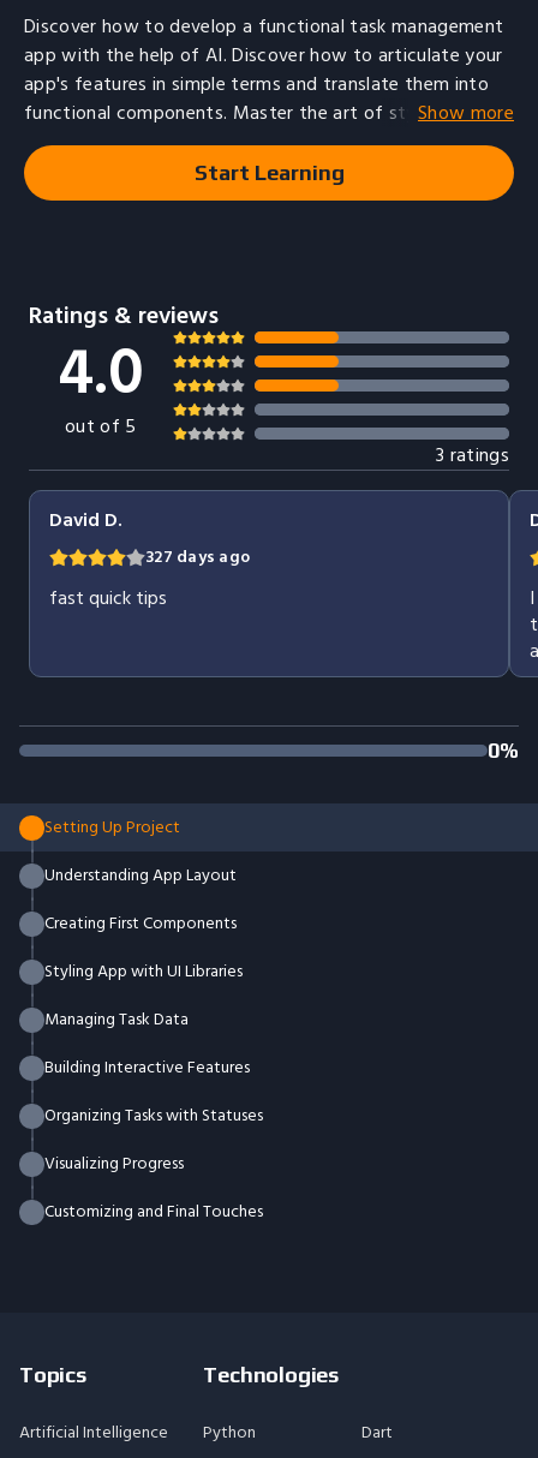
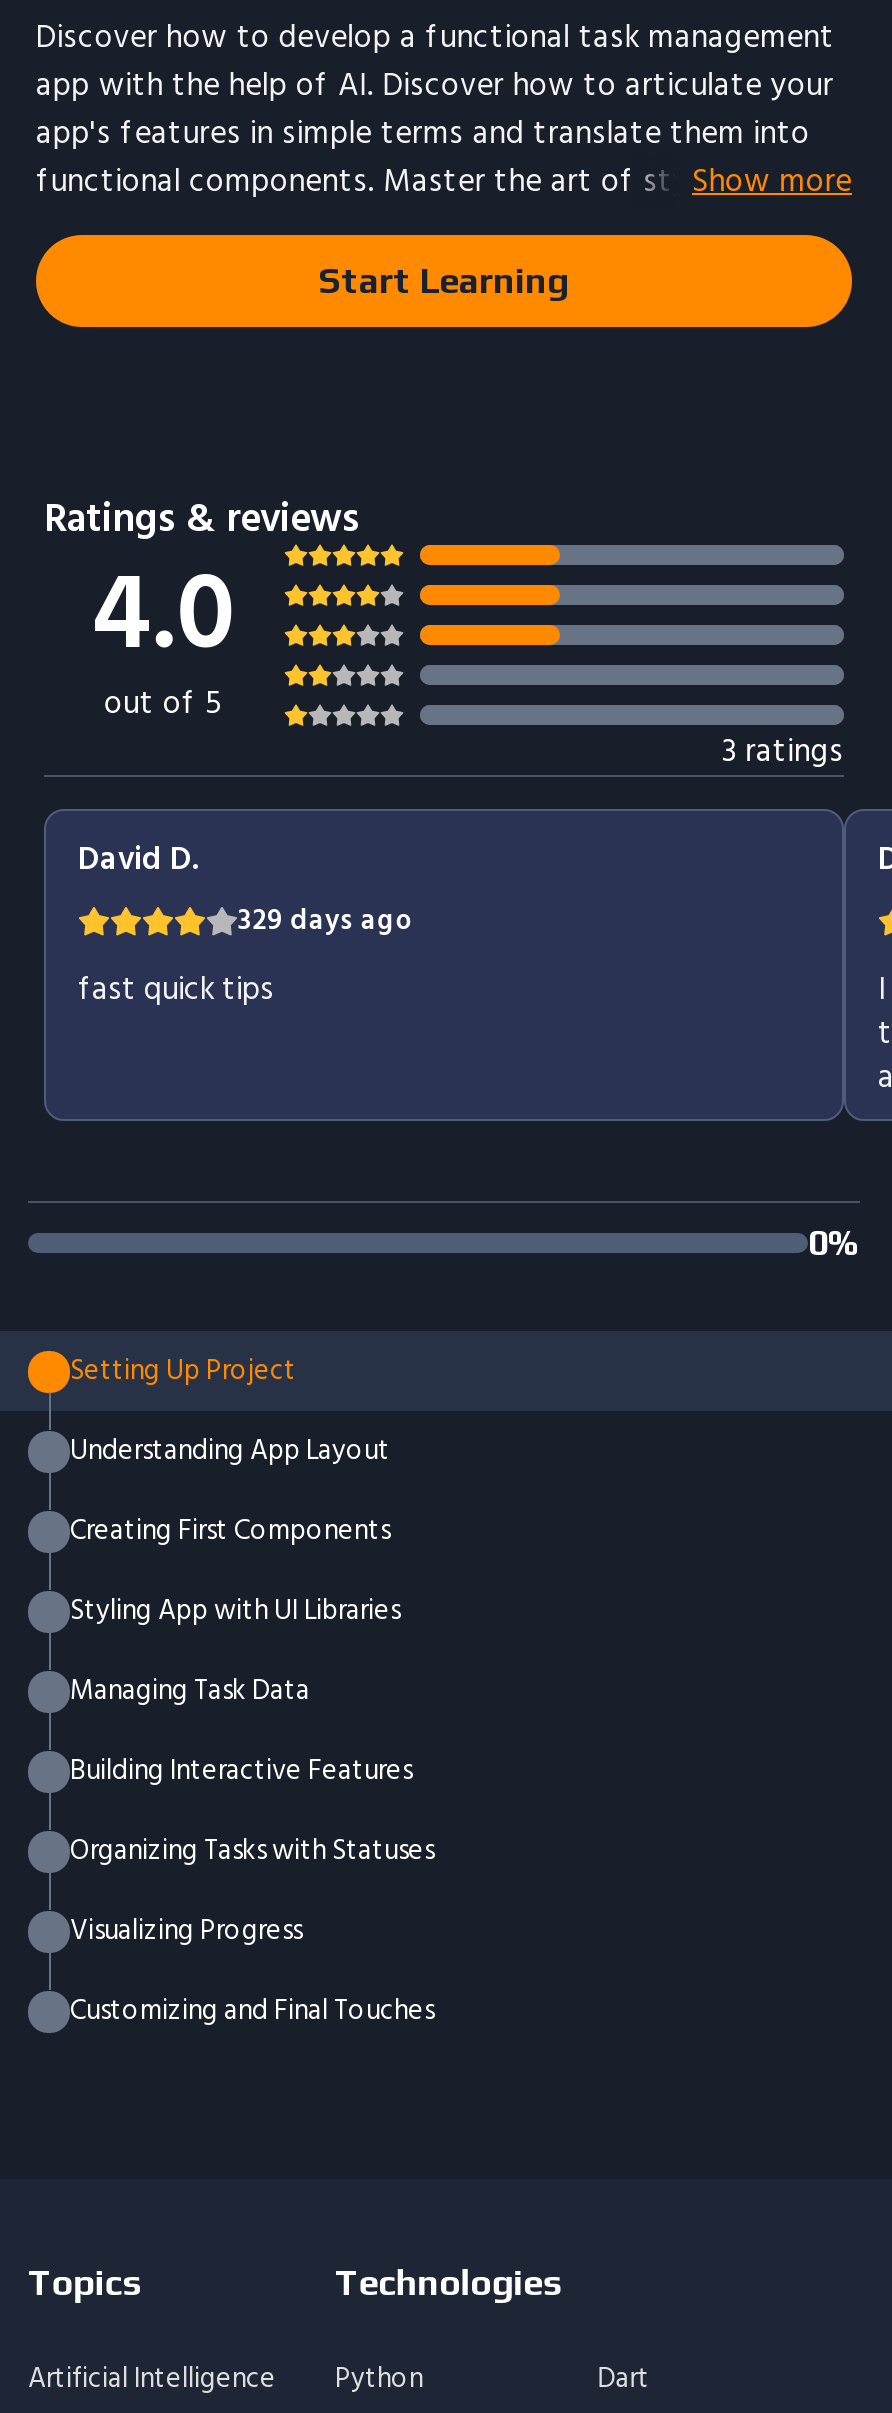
[145,543,250,570] 327 days ago -> [238,897,412,943] 329 days ago

